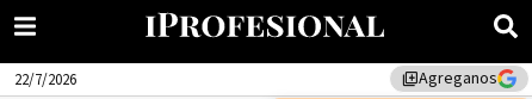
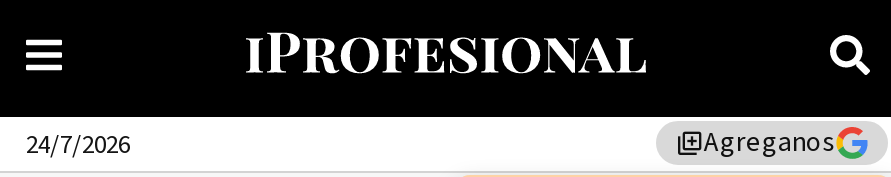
[14,70,76,91] 22/7/2026 -> [26,129,130,163] 24/7/2026

